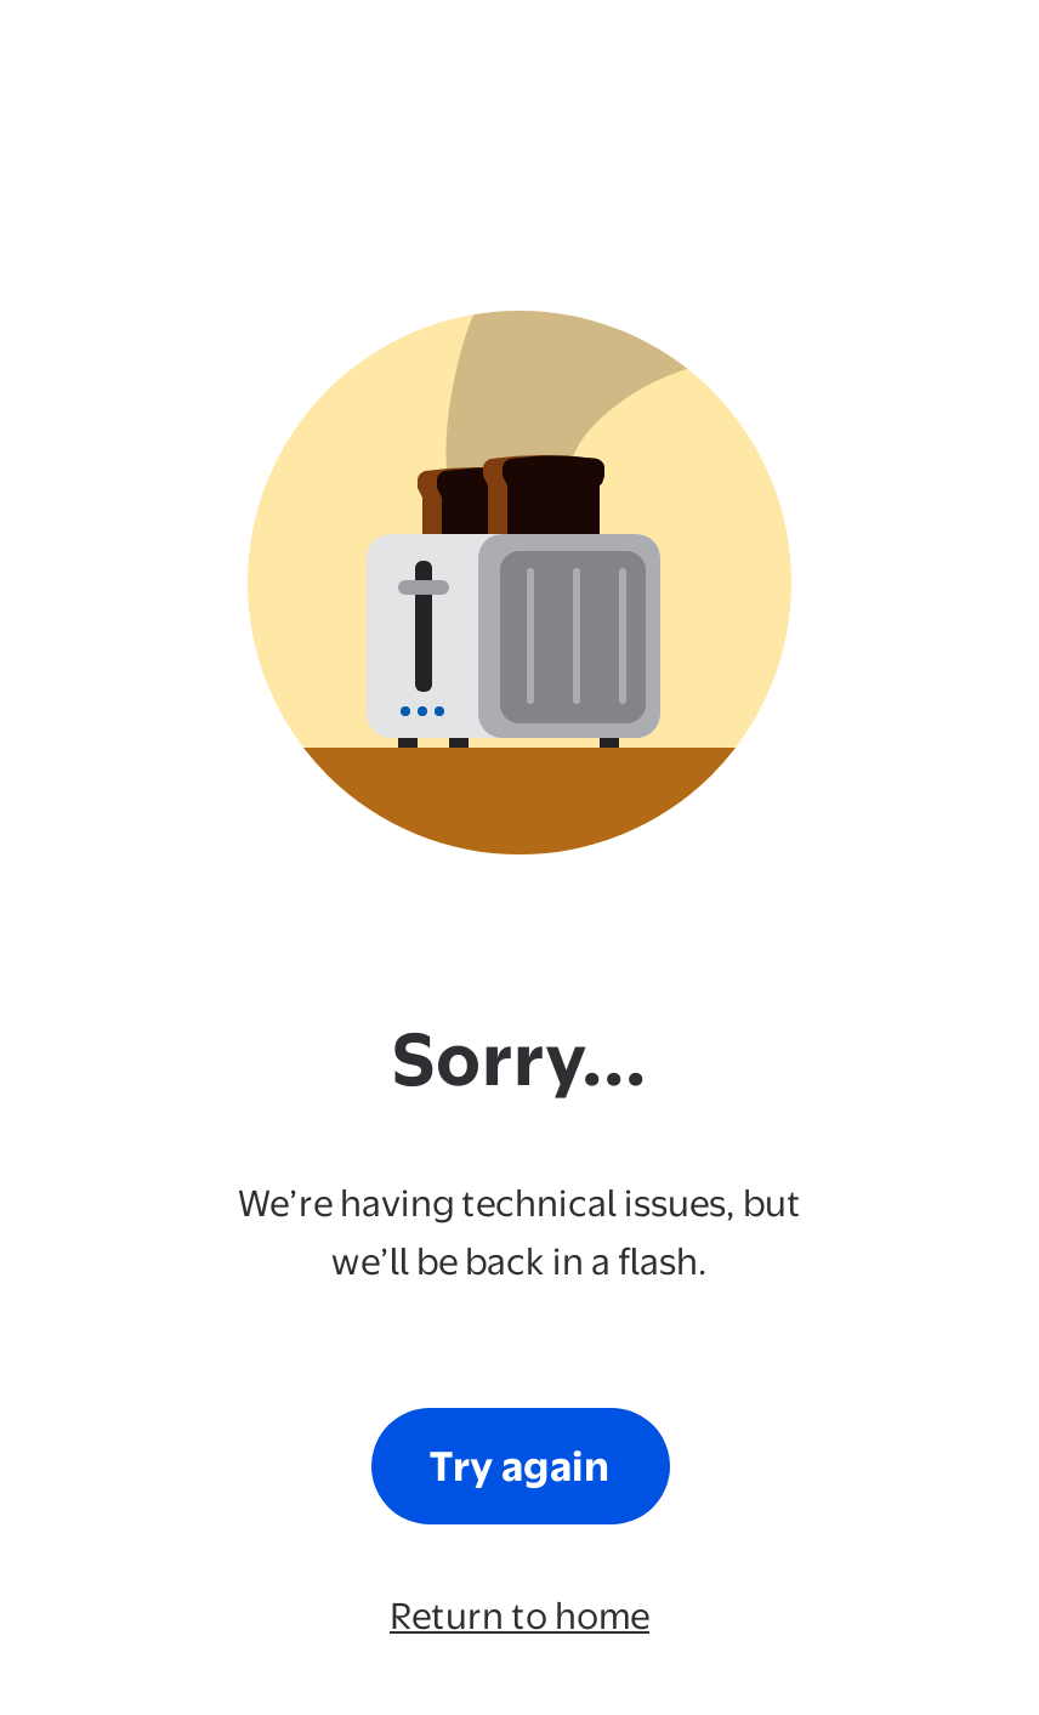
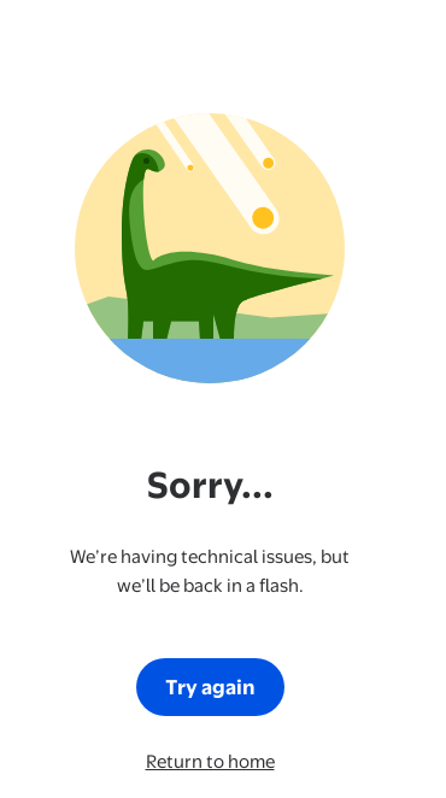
[274,311,760,857] [image] -> [87,115,333,385] [image]

